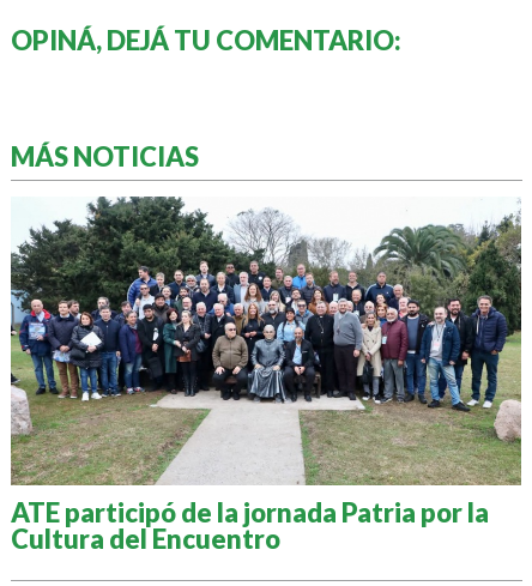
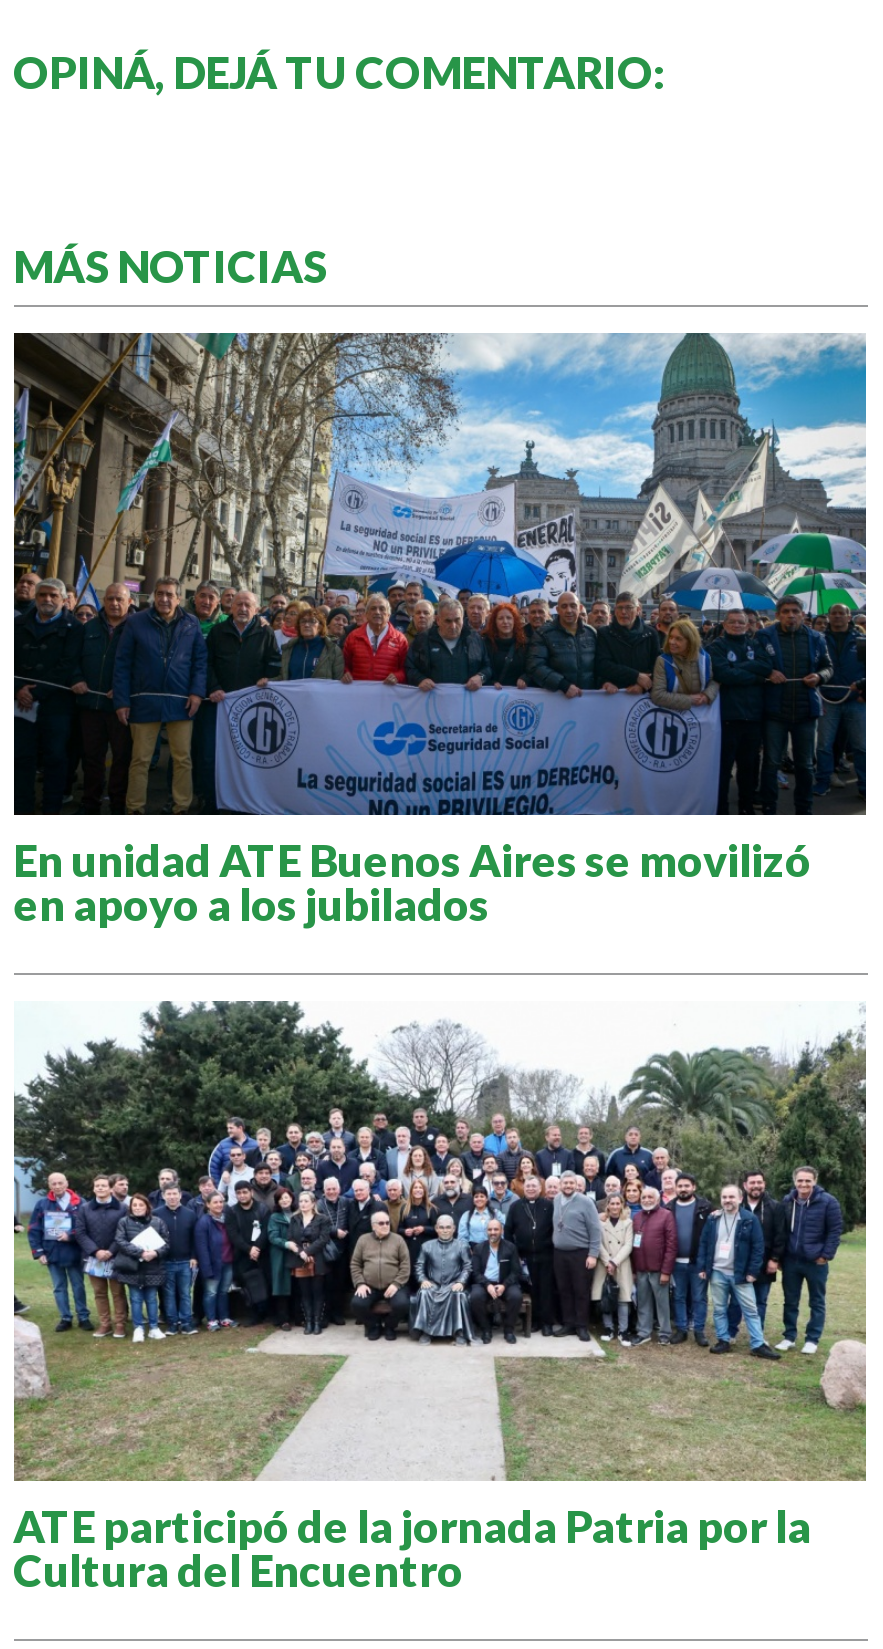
none -> [12,331,868,931] [image] | En unidad ATE Buenos Aires se movilizó | en apoyo a los jubilados

